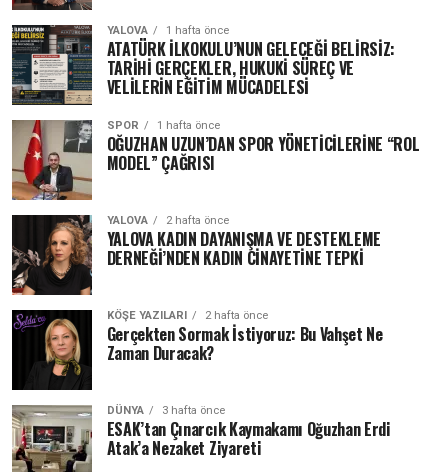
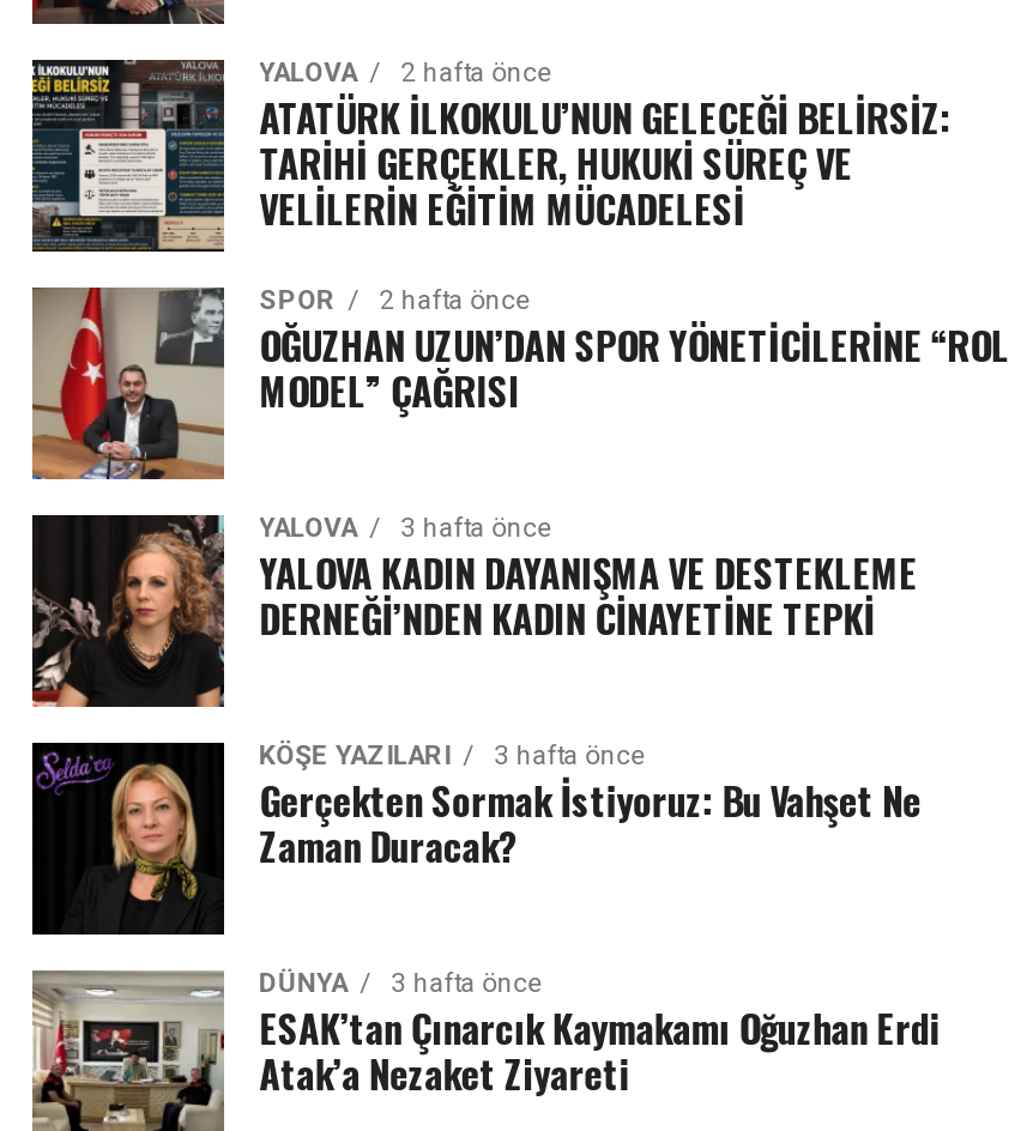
[107,23,229,36] YALOVA 1 hafta önce -> [259,56,552,87] YALOVA 2 hafta önce
[107,118,220,131] SPOR 1 hafta önce -> [259,284,530,315] SPOR 2 hafta önce
[107,213,229,226] YALOVA 2 hafta önce -> [259,512,552,543] YALOVA 3 hafta önce
[107,308,268,321] KÖŞE YAZILARI 2 hafta önce -> [259,739,645,770] KÖŞE YAZILARI 3 hafta önce

